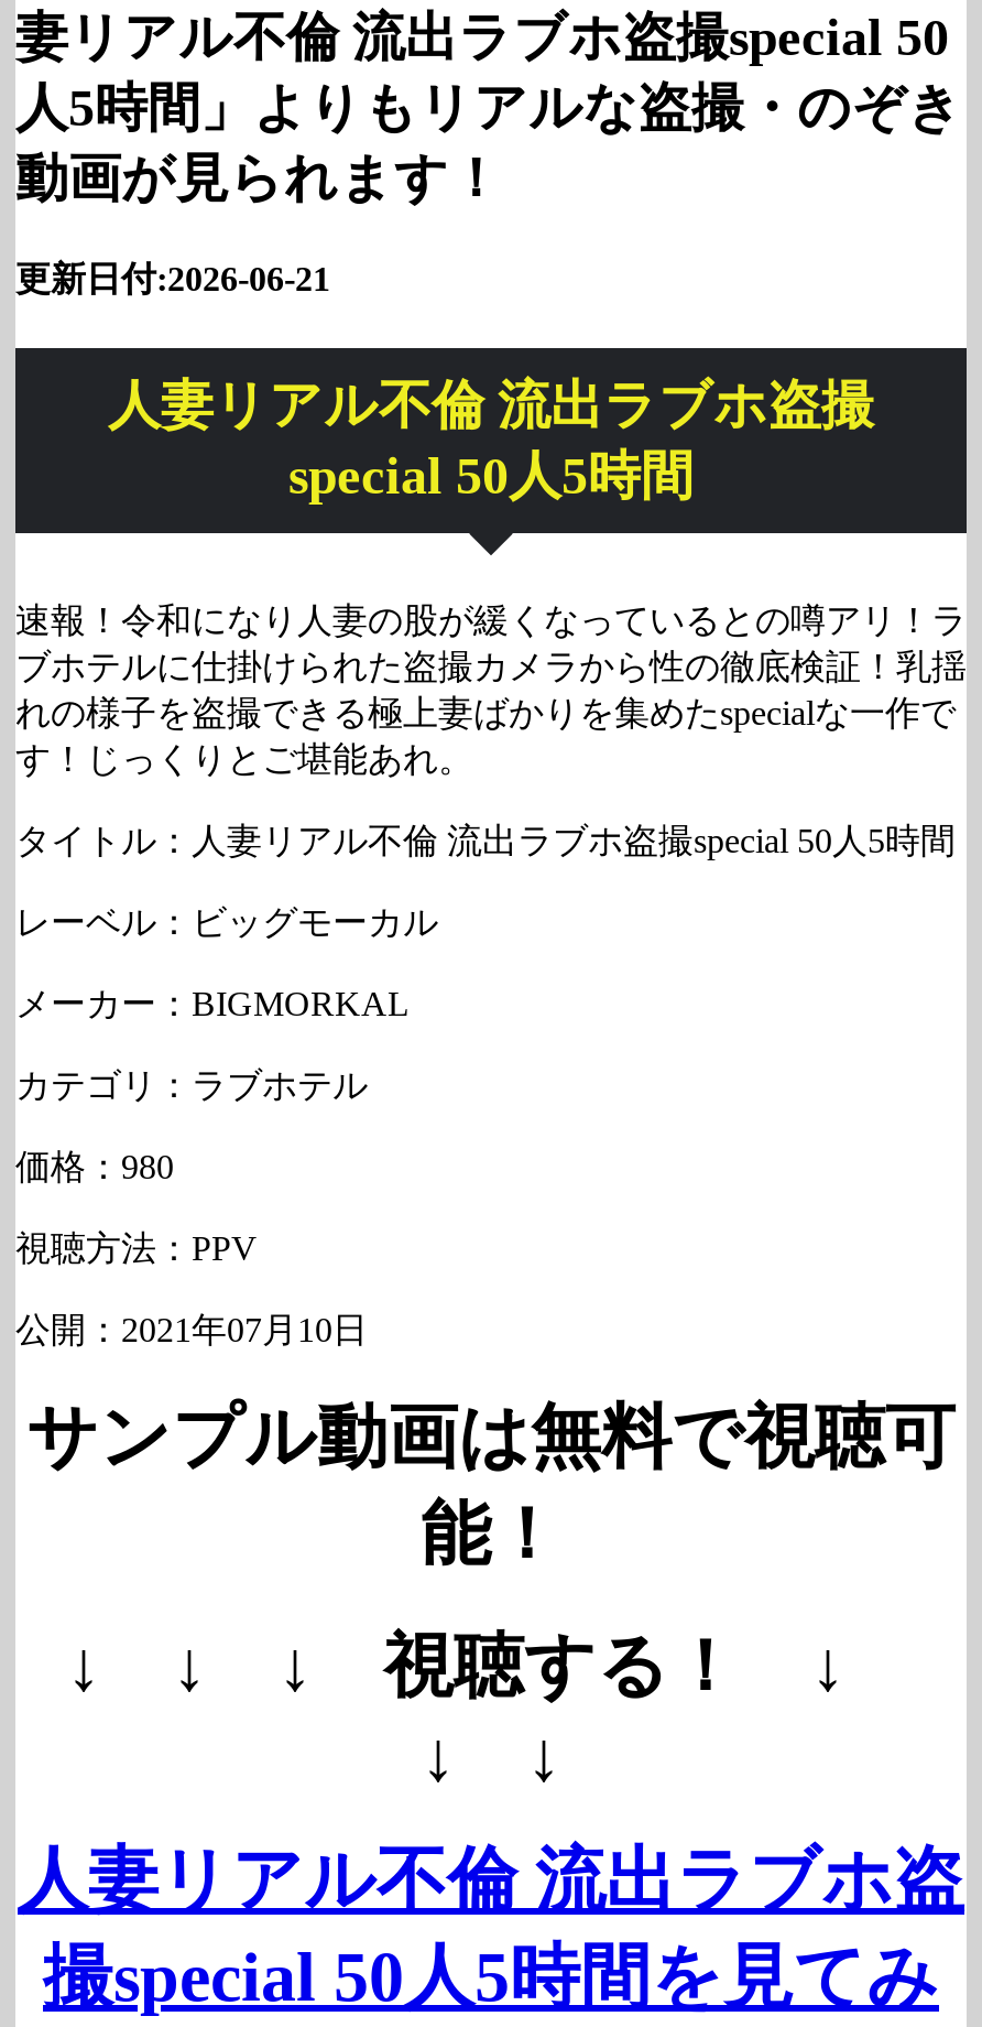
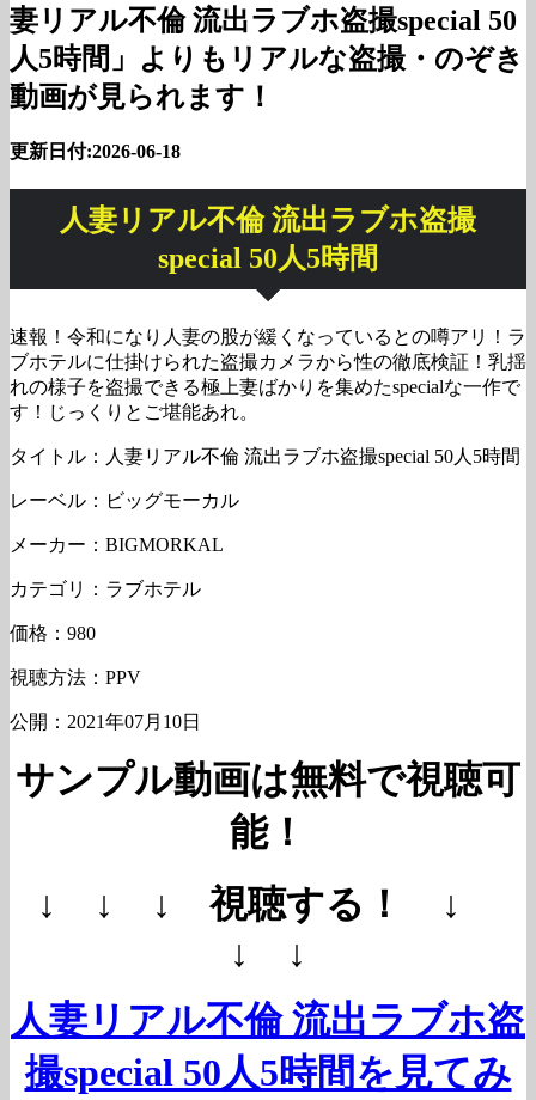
[15,260,330,297] 更新日付:2026-06-21 -> [10,141,181,161] 更新日付:2026-06-18

